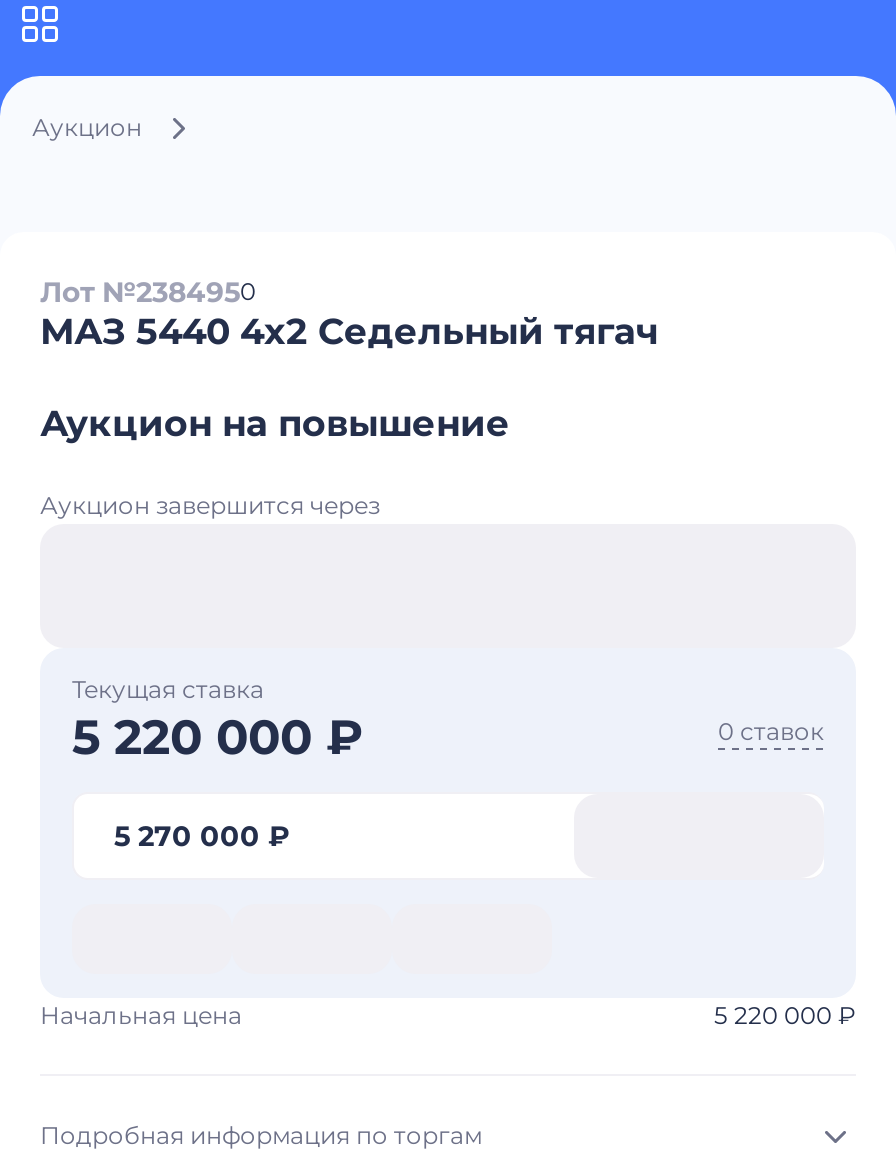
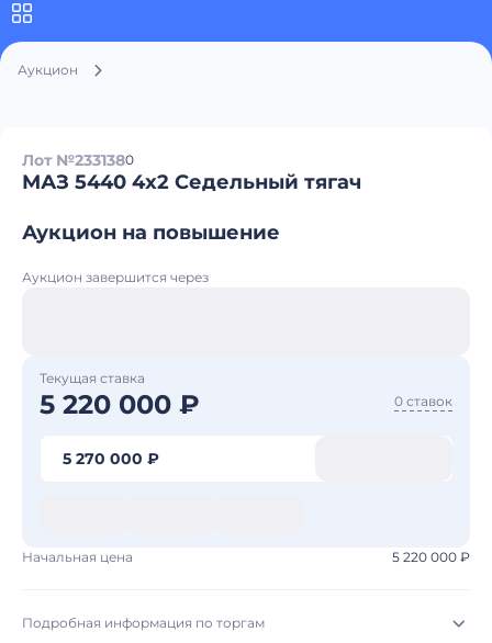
[40,274,256,310] Лот №2384950 -> [22,150,134,170] Лот №2331380

